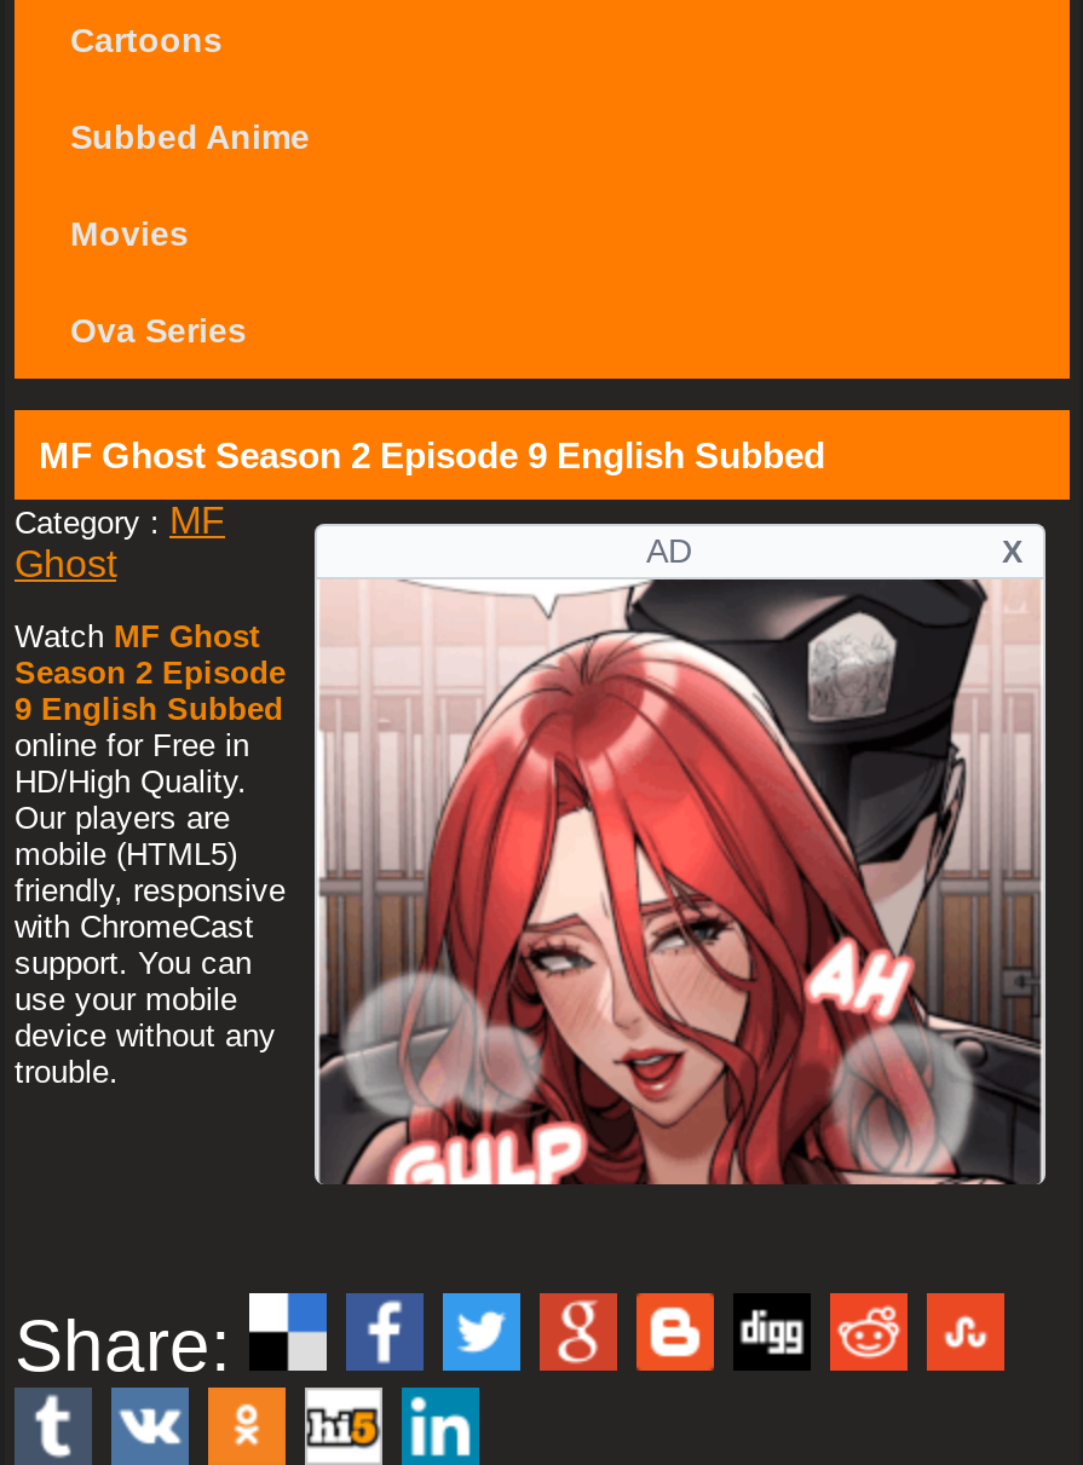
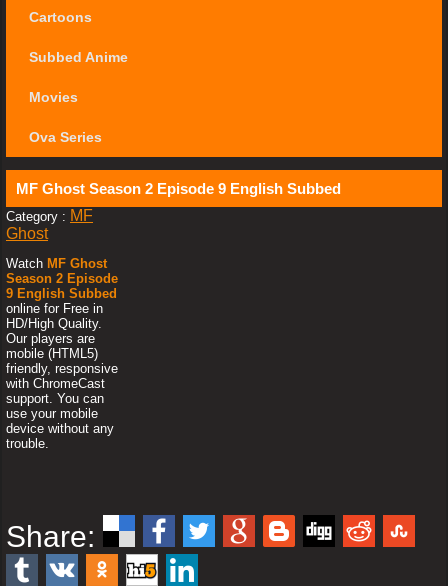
[312,521,1048,1187] [image] | AD | X -> none

